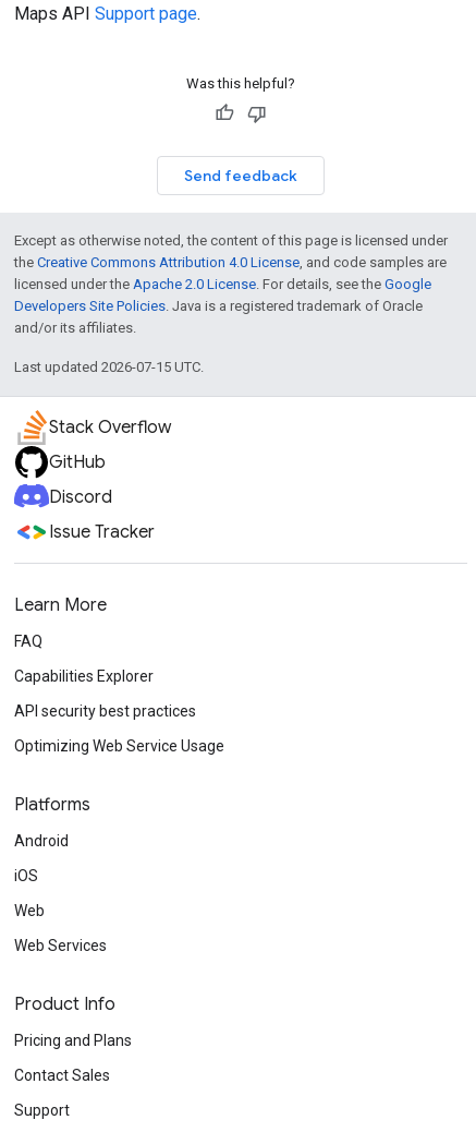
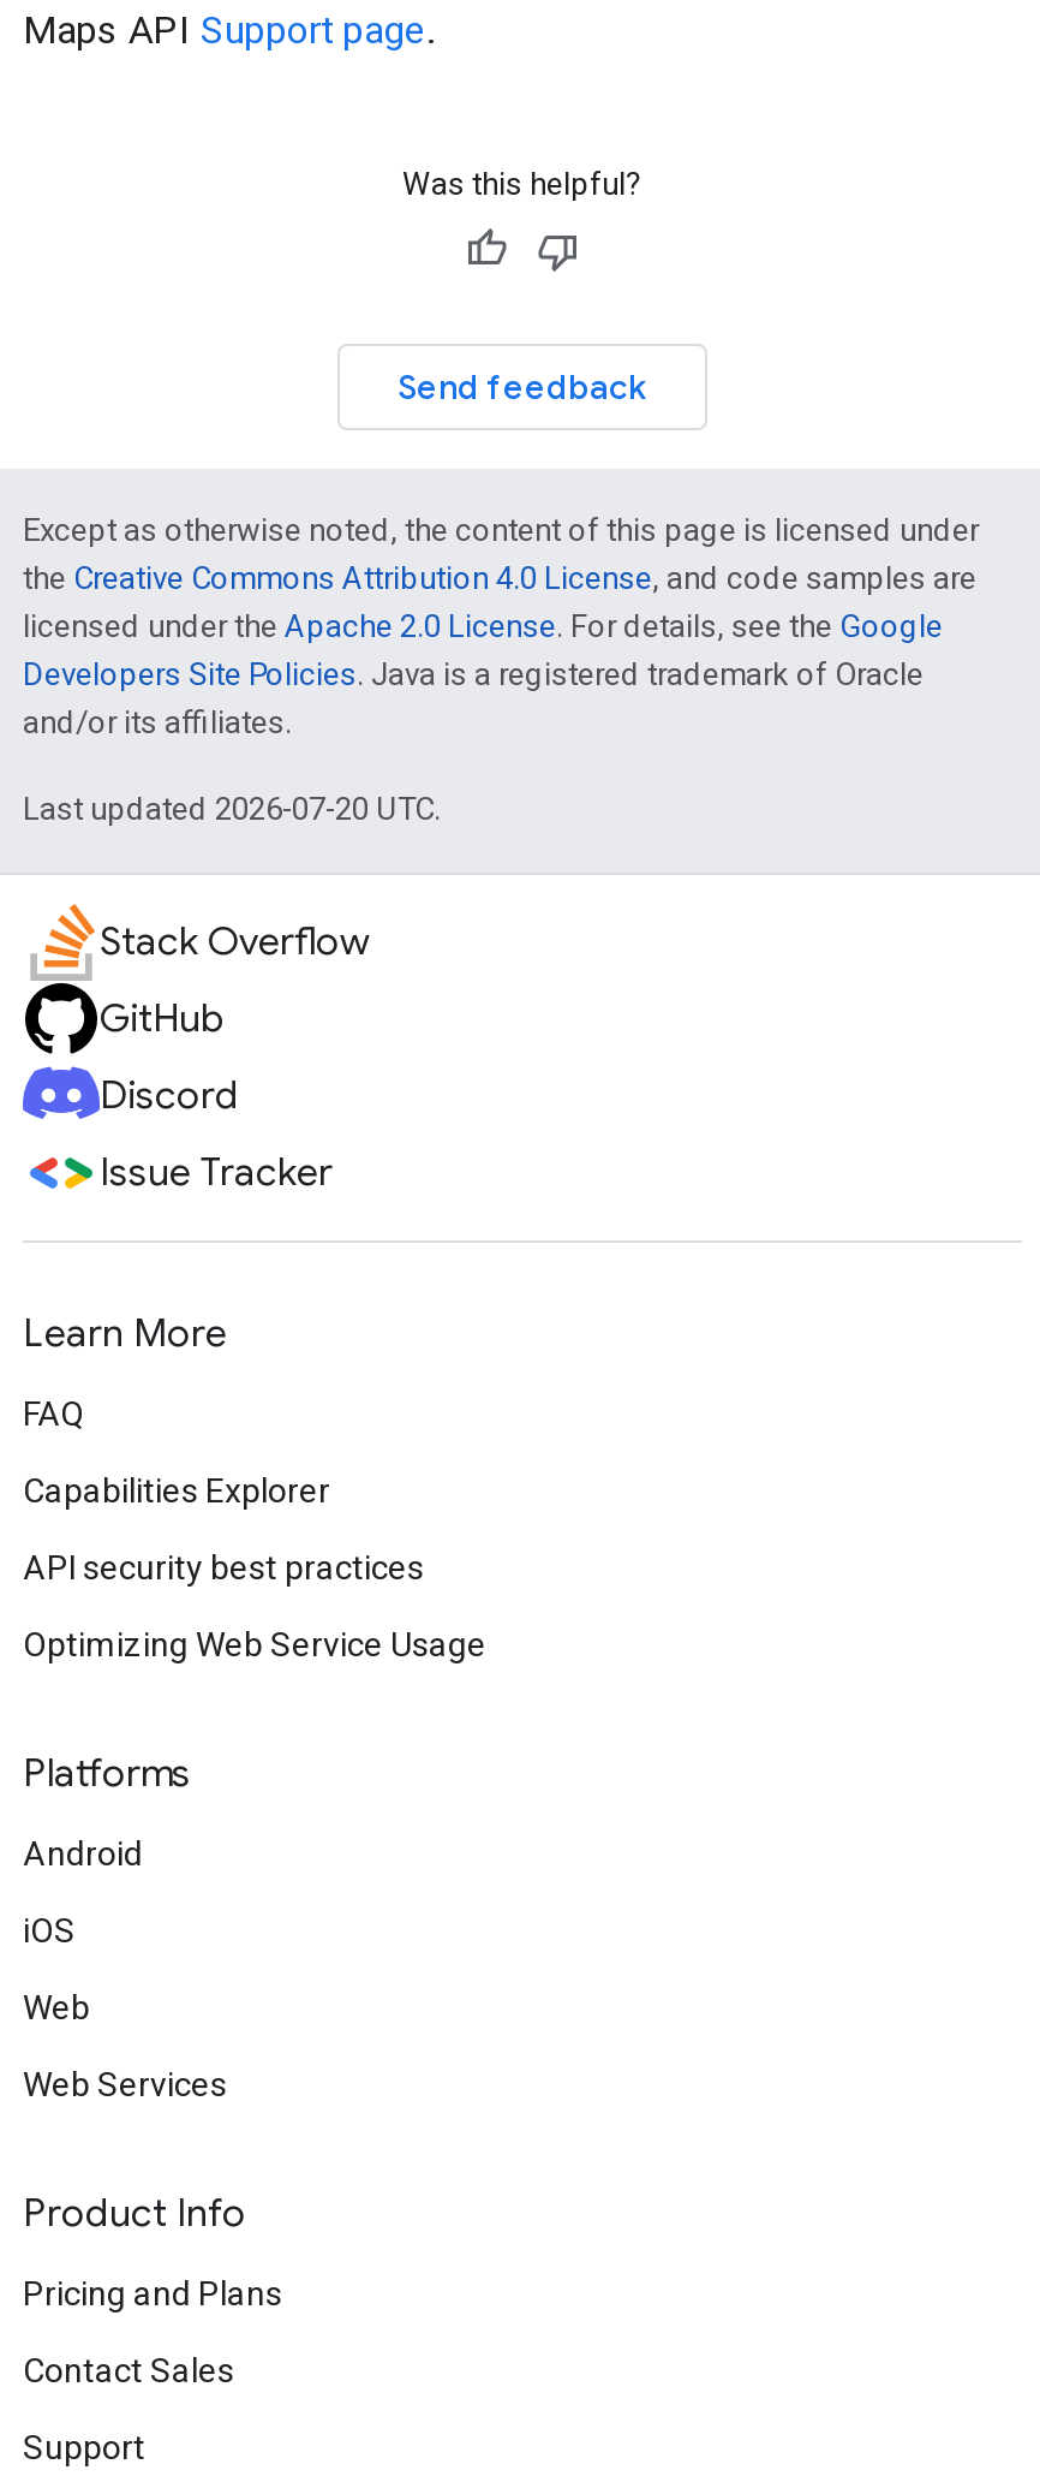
[14,359,204,375] Last updated 2026-07-15 UTC. -> [23,791,441,827] Last updated 2026-07-20 UTC.

